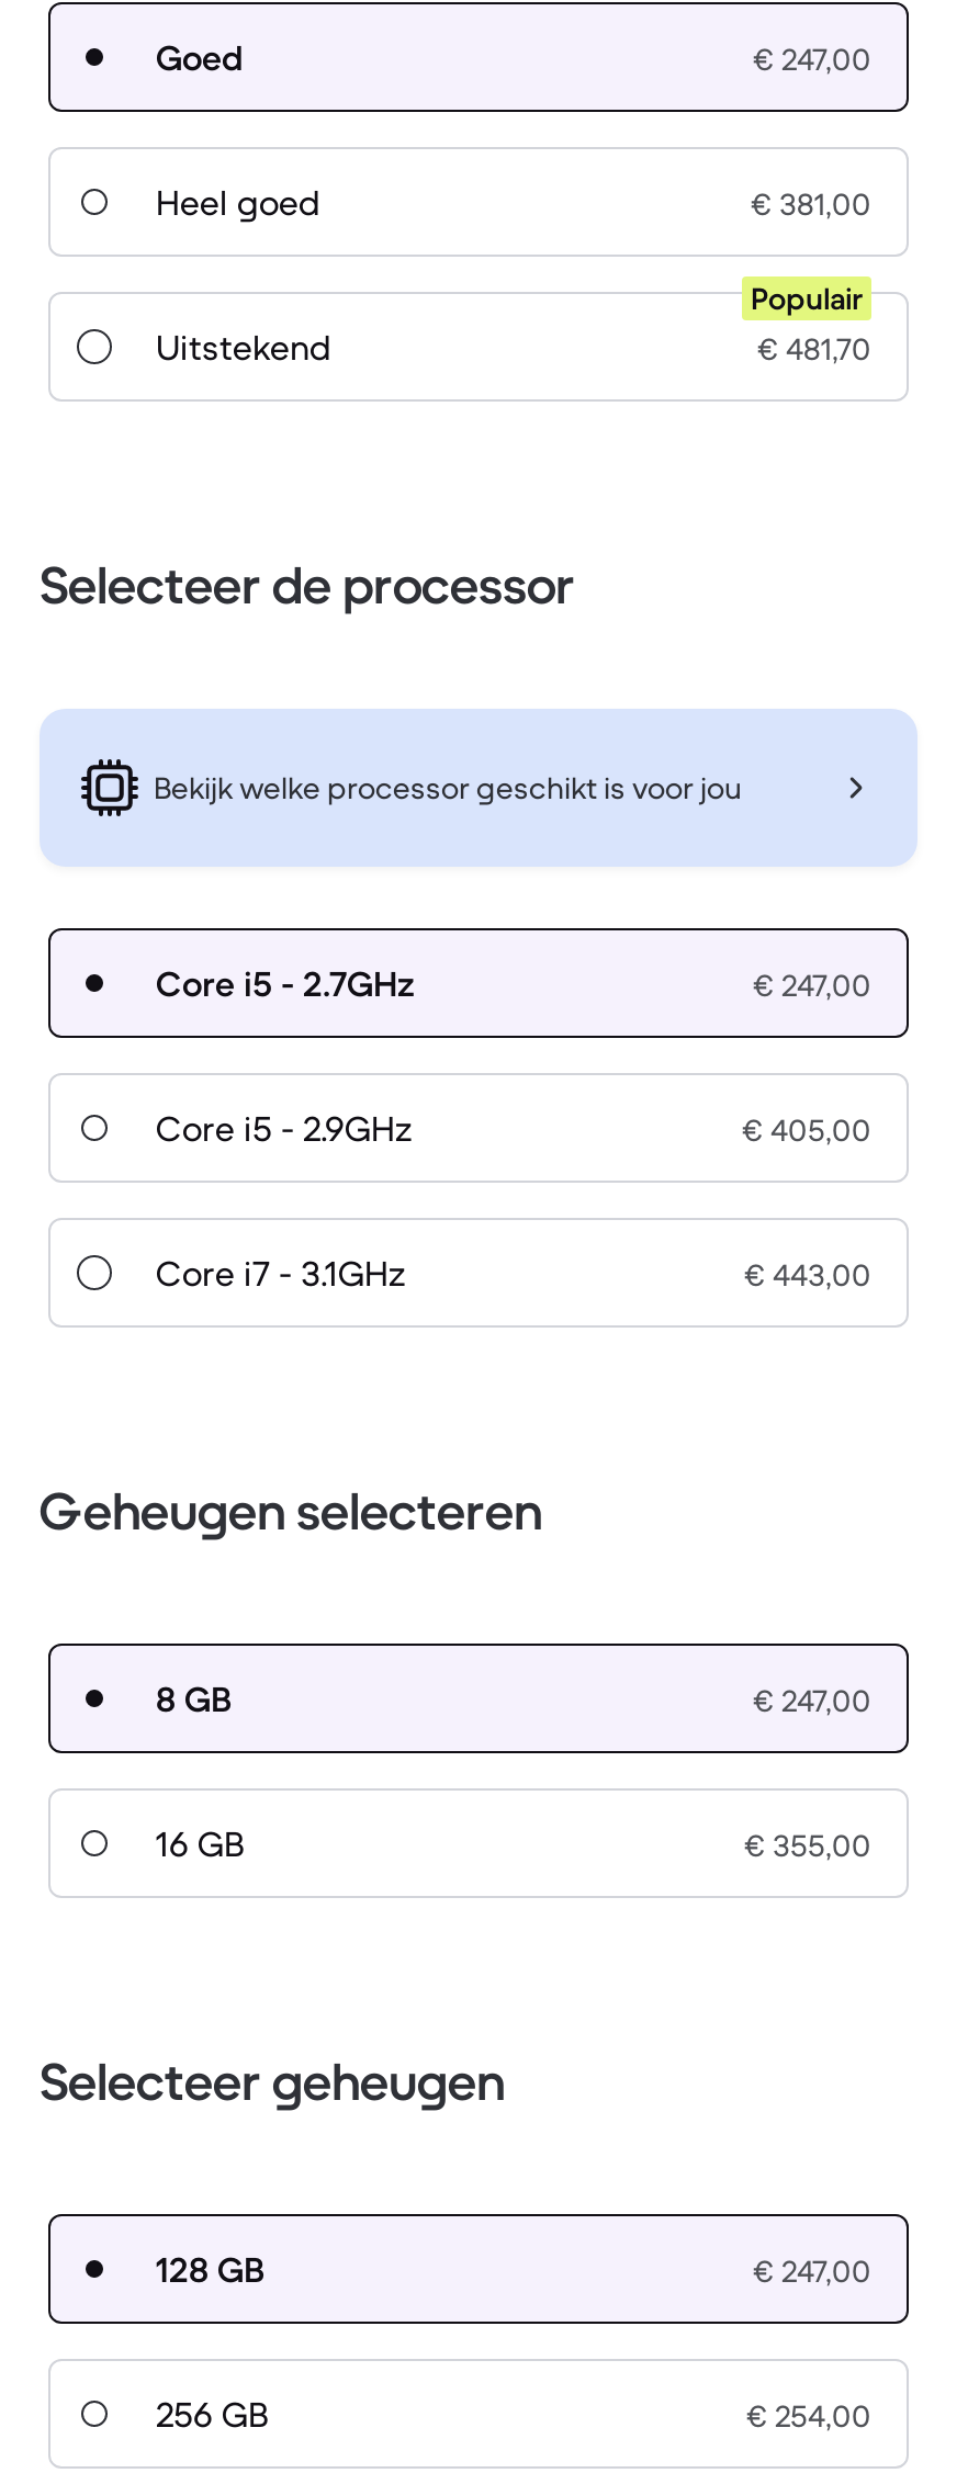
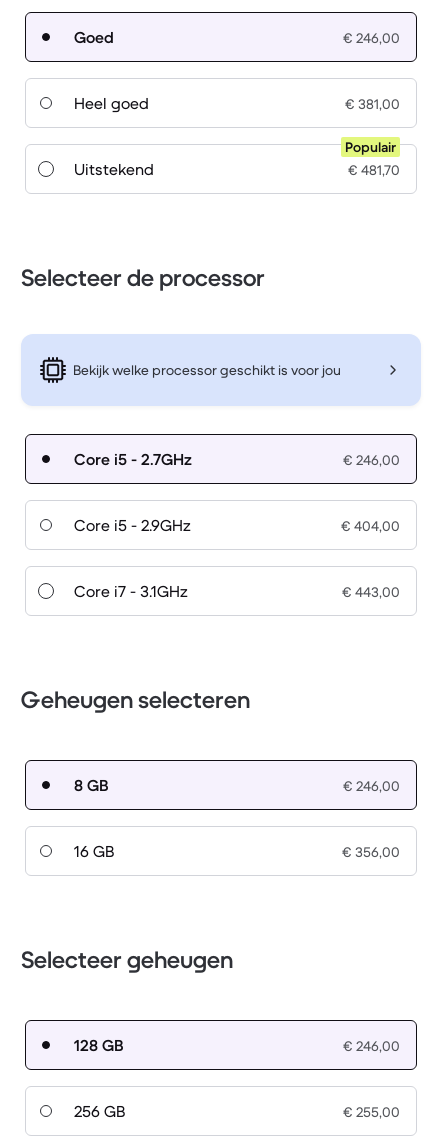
[753,40,871,80] € 247,00 -> [343,29,400,47] € 246,00
[753,966,871,1006] € 247,00 -> [343,451,400,469] € 246,00
[742,1111,871,1151] € 405,00 -> [341,517,400,535] € 404,00
[753,1682,871,1721] € 247,00 -> [343,777,400,795] € 246,00
[744,1827,871,1866] € 355,00 -> [342,843,400,861] € 356,00
[753,2252,871,2292] € 247,00 -> [343,1037,400,1055] € 246,00
[746,2397,871,2437] € 254,00 -> [343,1103,400,1121] € 255,00

